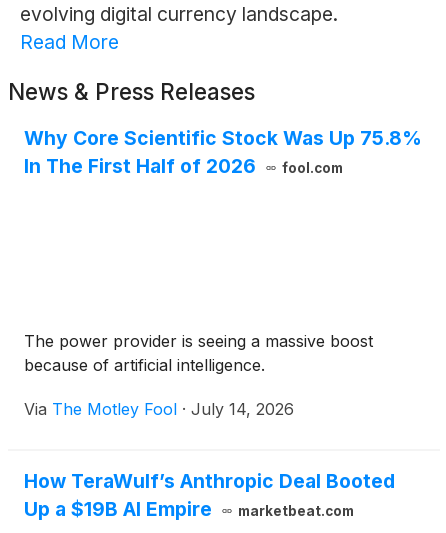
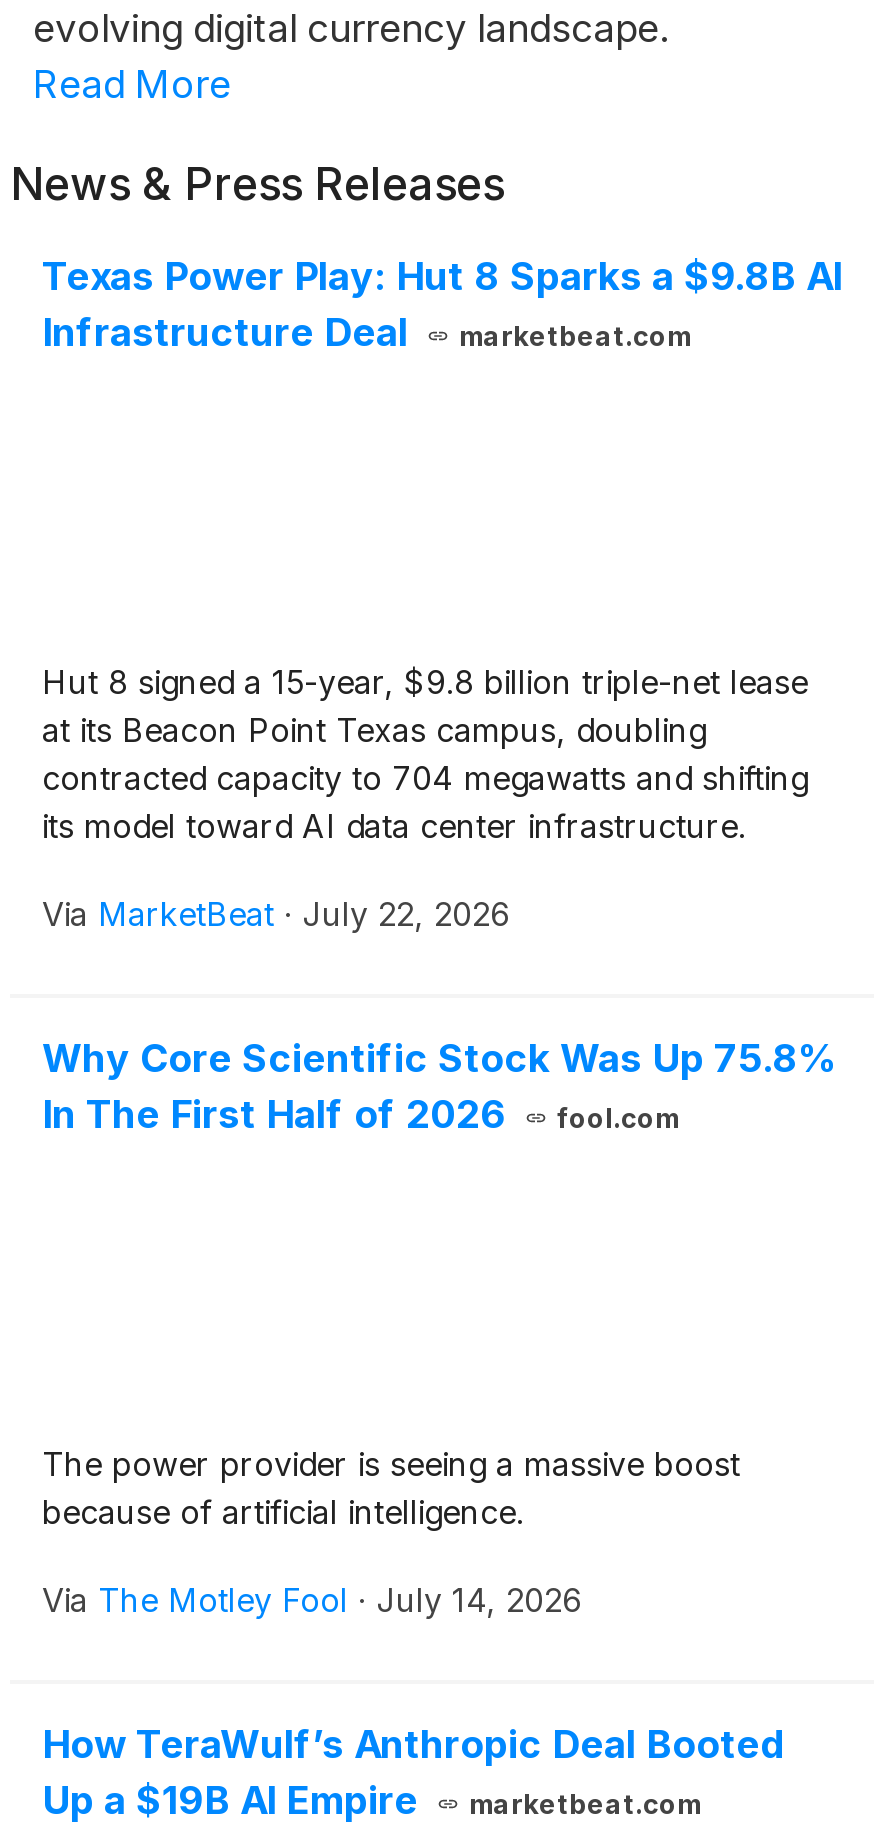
none -> [42,253,842,357] Texas Power Play: Hut 8 Sparks a $9.8B AI | Infrastructure Deal | marketbeat.com
none -> [42,663,808,935] Hut 8 signed a 15-year, $9.8 billion triple-net lease | at its Beacon Point Texas campus, doubling | contracted capacity to 704 megawatts and shifting | its model toward AI data center infrastructure. | Via MarketBeat · July 22, 2026

